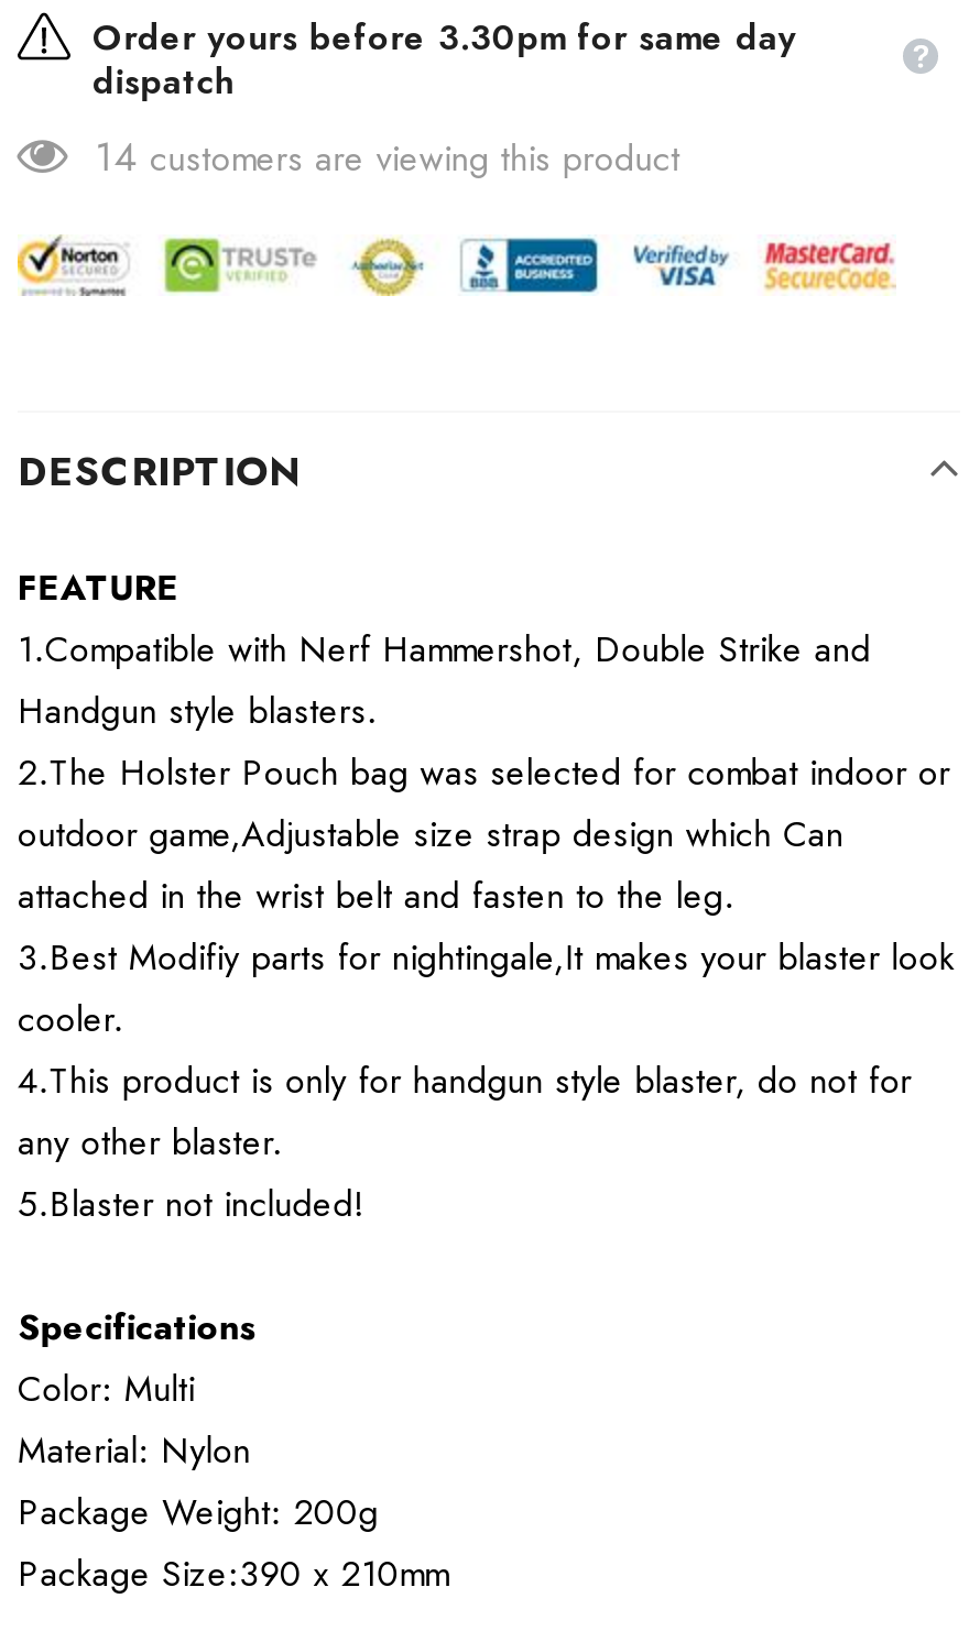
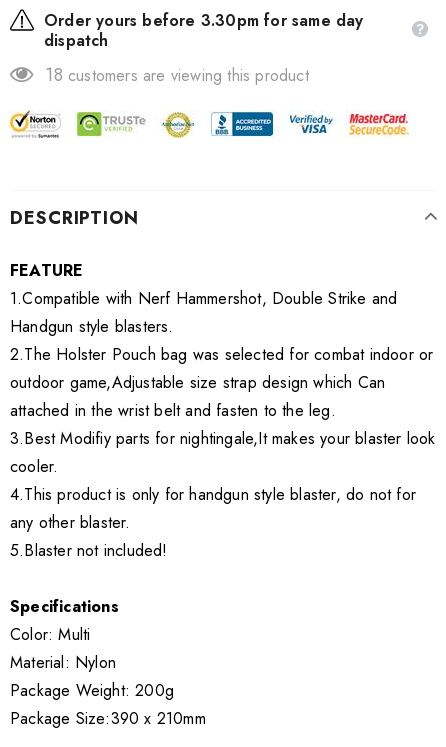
[96,128,680,185] 14 customers are viewing this product -> [45,62,309,88] 18 customers are viewing this product

